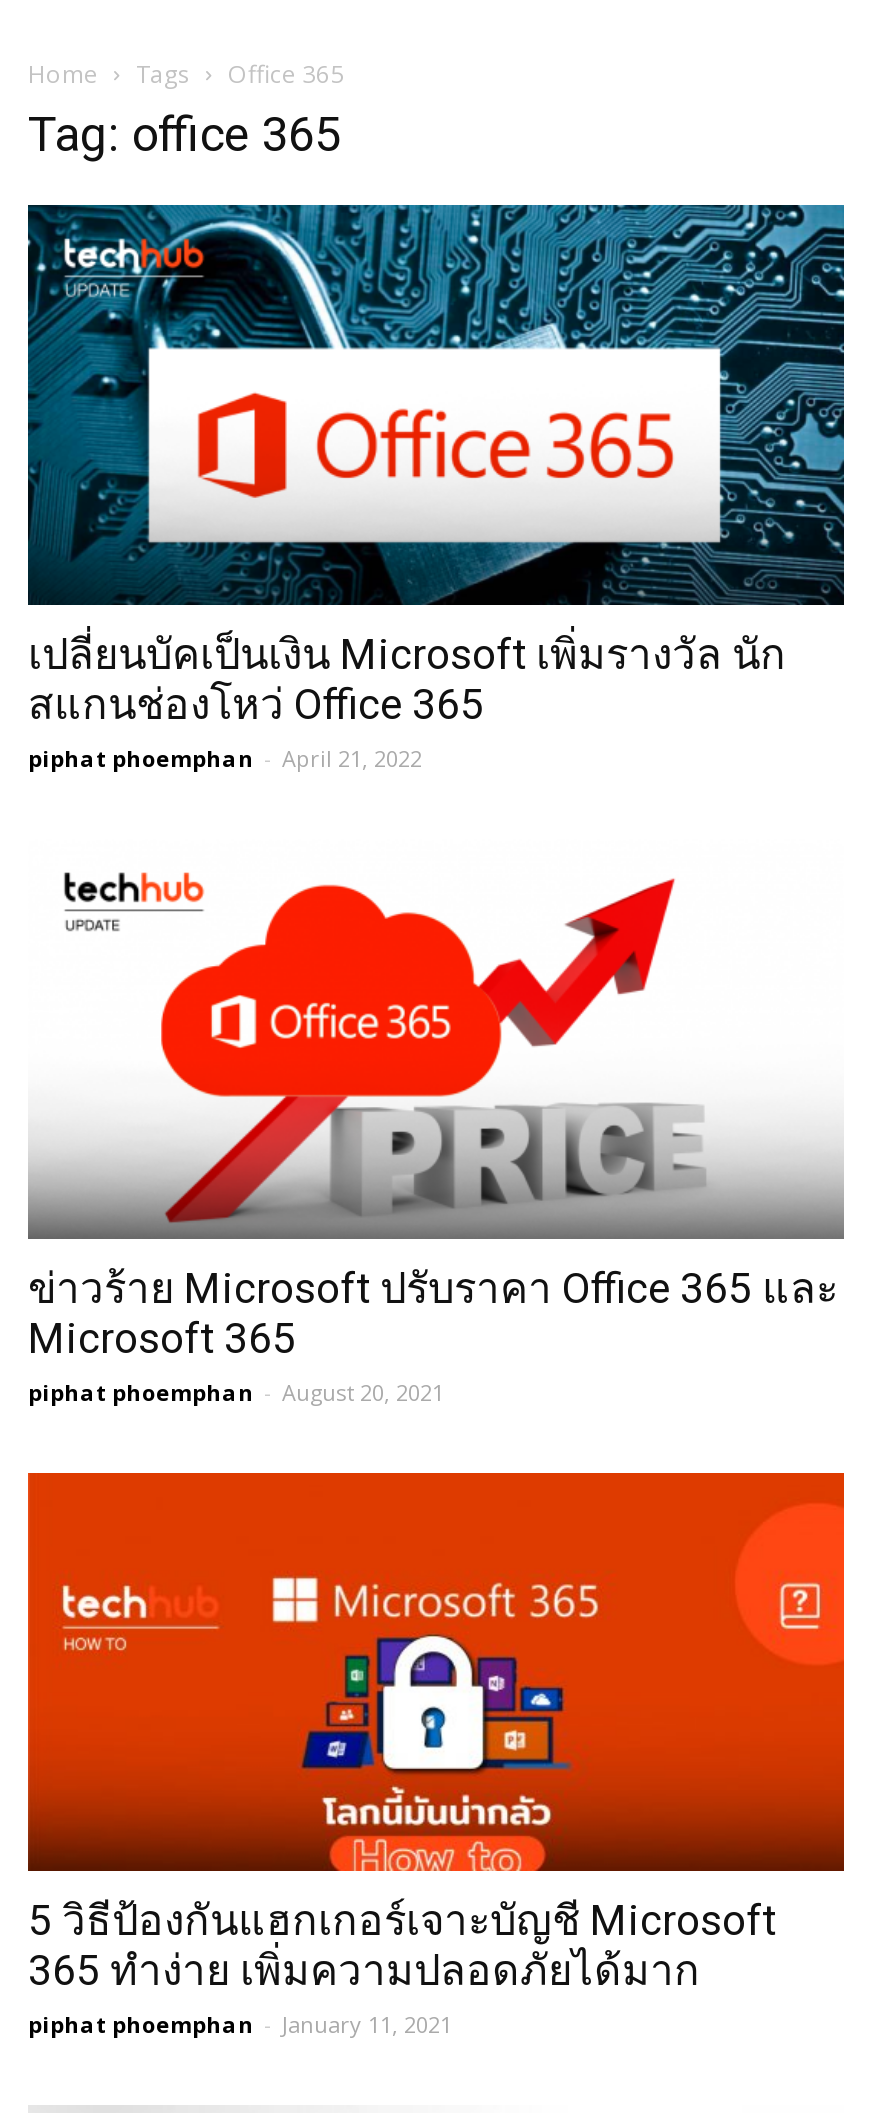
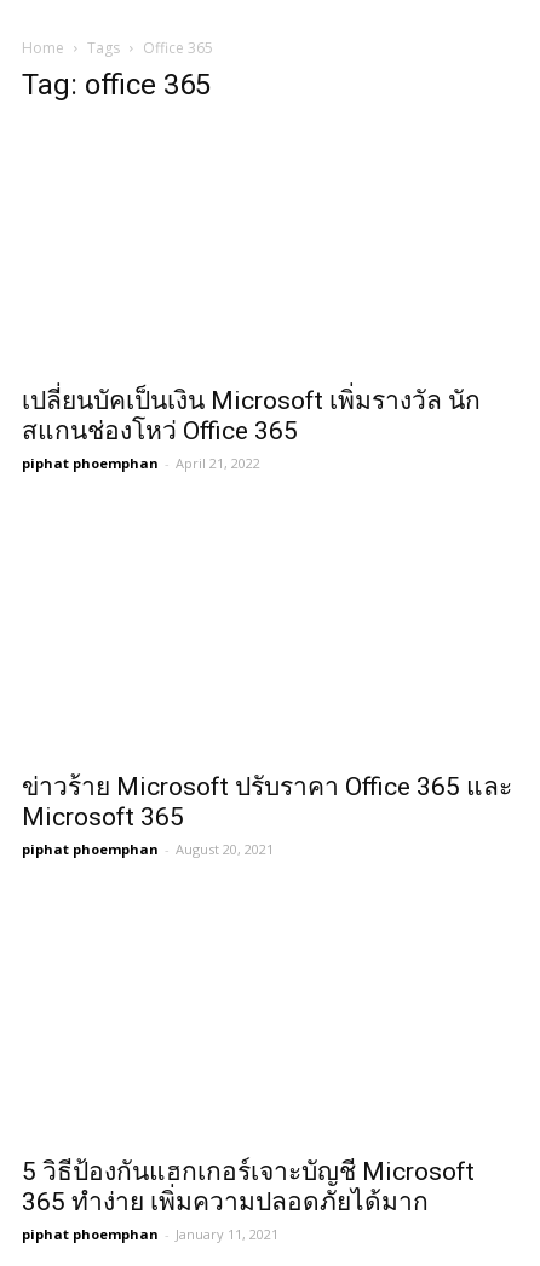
[26,203,846,607] [image] -> none
[26,871,846,1241] [image] -> none
[26,1471,846,1873] [image] -> none

